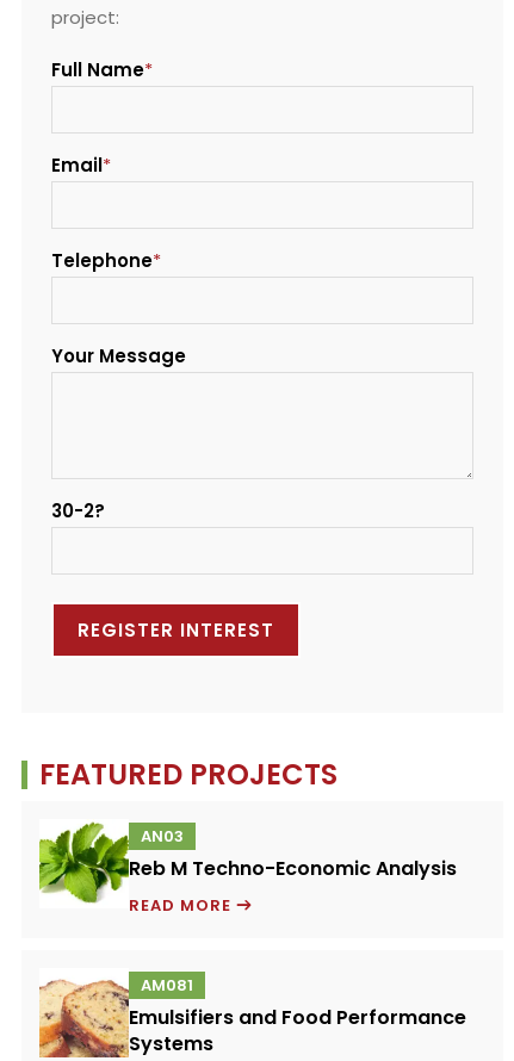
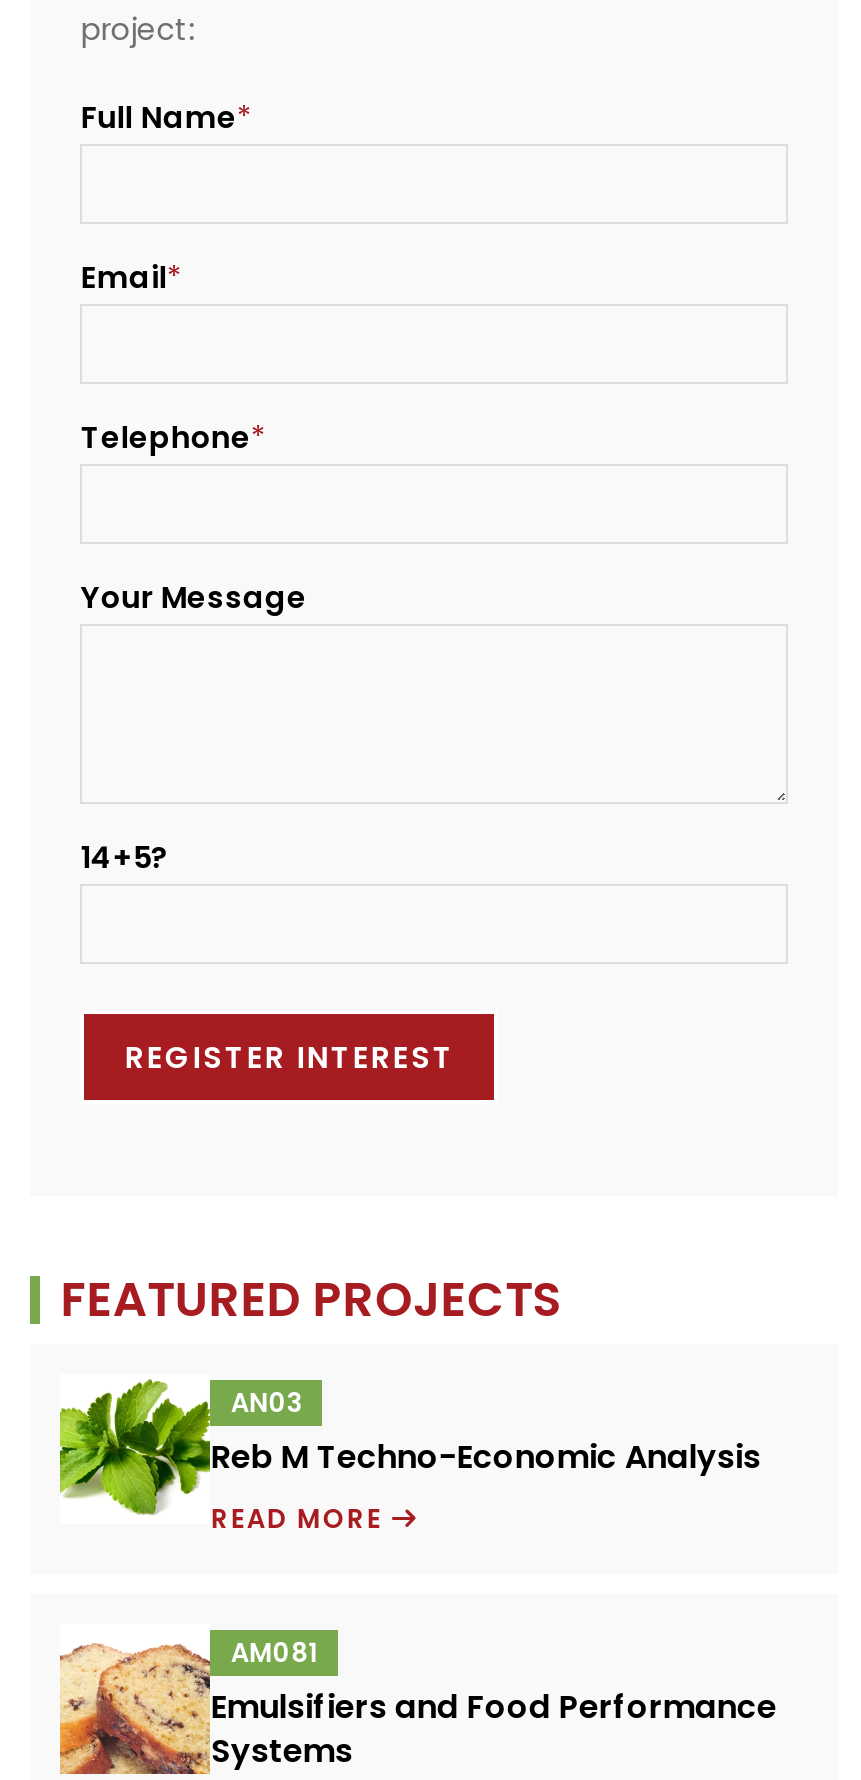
[52,498,105,523] 30-2? -> [81,835,169,877] 14+5?

